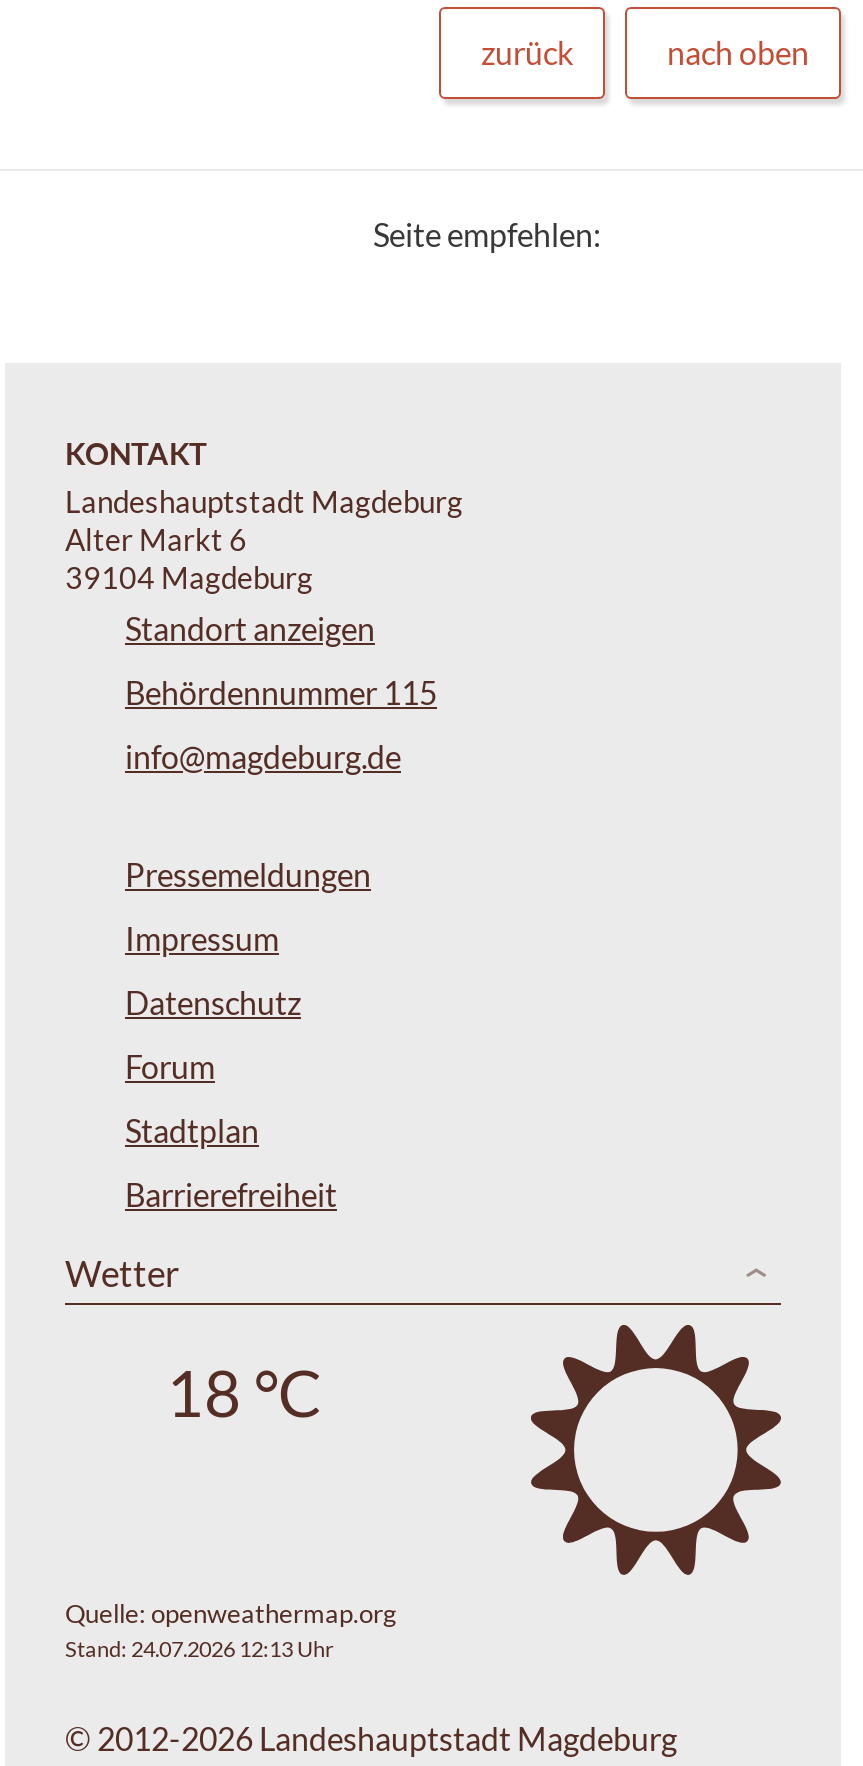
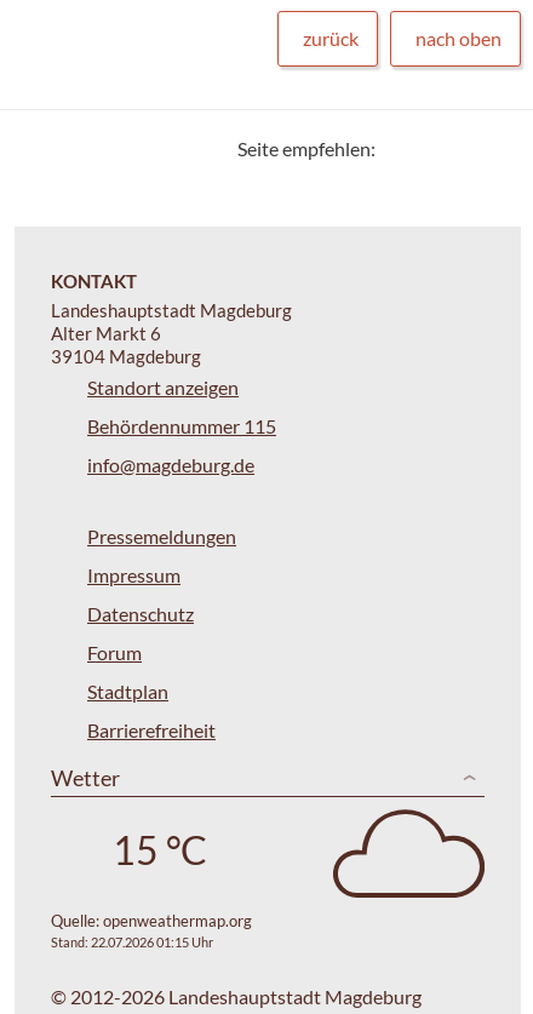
[529,1323,783,1577] [image] -> [332,808,486,899] [image]
[166,1352,322,1430] 18 °C -> [112,826,207,873] 15 °C
[65,1635,333,1661] Stand: 24.07.2026 12:13 Uhr -> [51,934,213,950] Stand: 22.07.2026 01:15 Uhr

